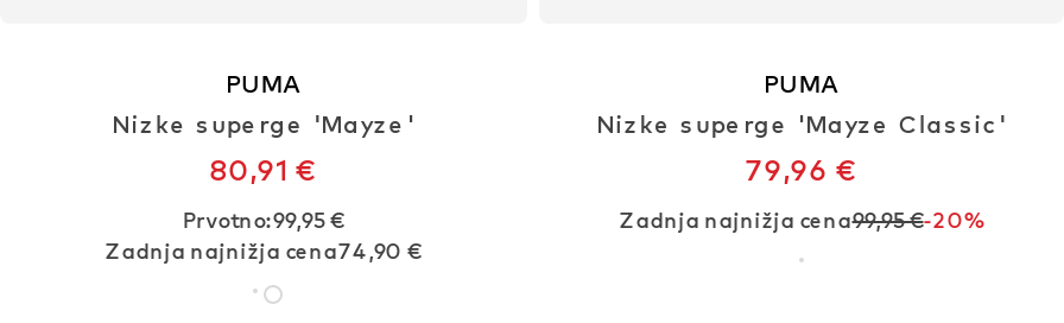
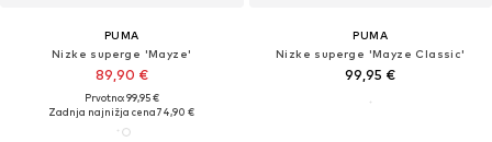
[209,153,316,188] 80,91 € -> [95,67,148,83] 89,90 €
[619,153,983,233] 79,96 € | Zadnja najnižja cena99,95 €-20% -> [345,67,396,83] 99,95 €

